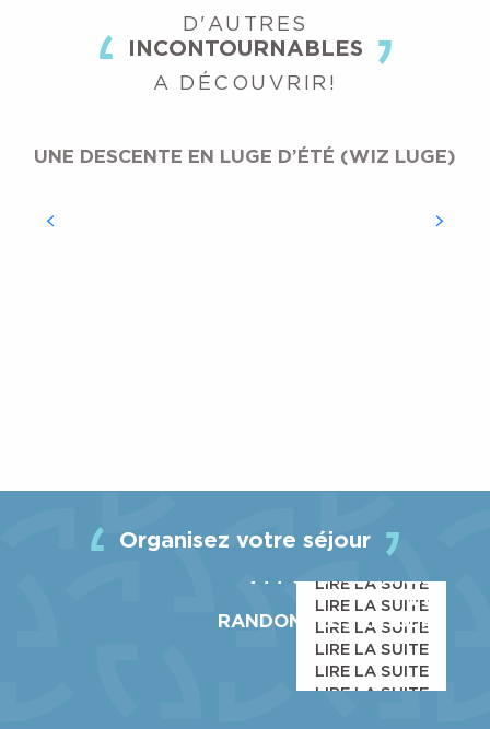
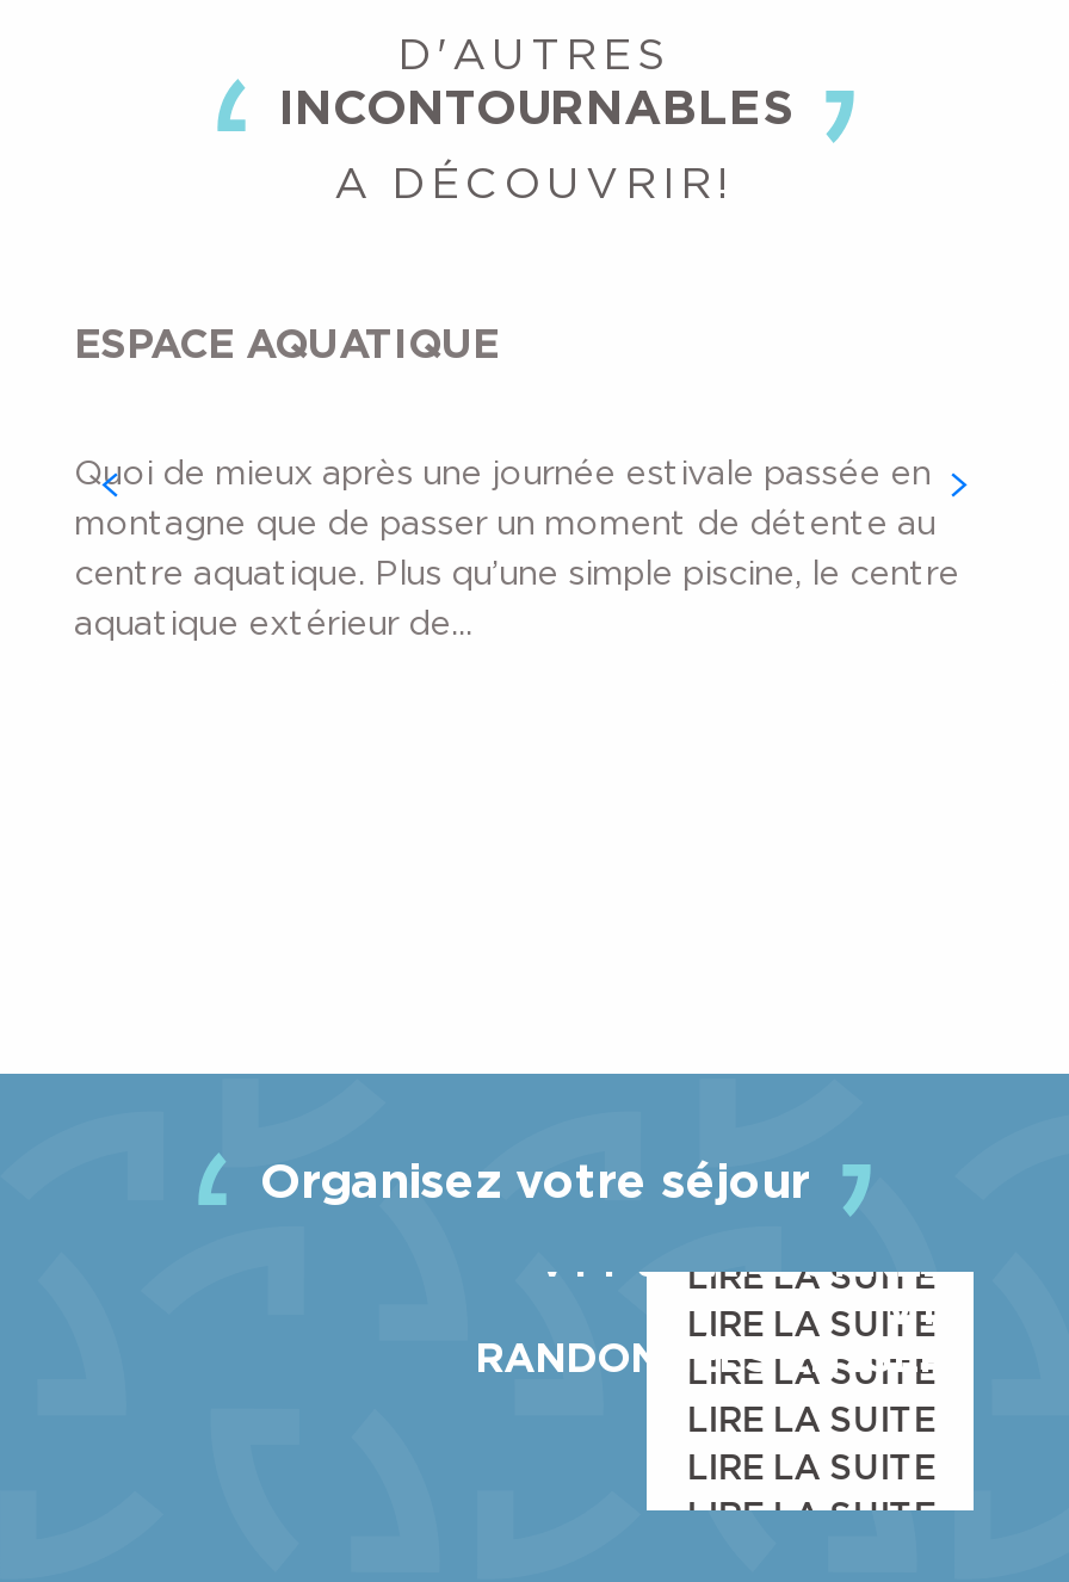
[34,145,456,166] UNE DESCENTE EN LUGE D’ÉTÉ (WIZ LUGE) -> [74,320,959,639] ESPACE AQUATIQUE | Quoi de mieux après une journée estivale passée en | montagne que de passer un moment de détente au | centre aquatique. Plus qu’une simple piscine, le centre | aquatique extérieur de...

